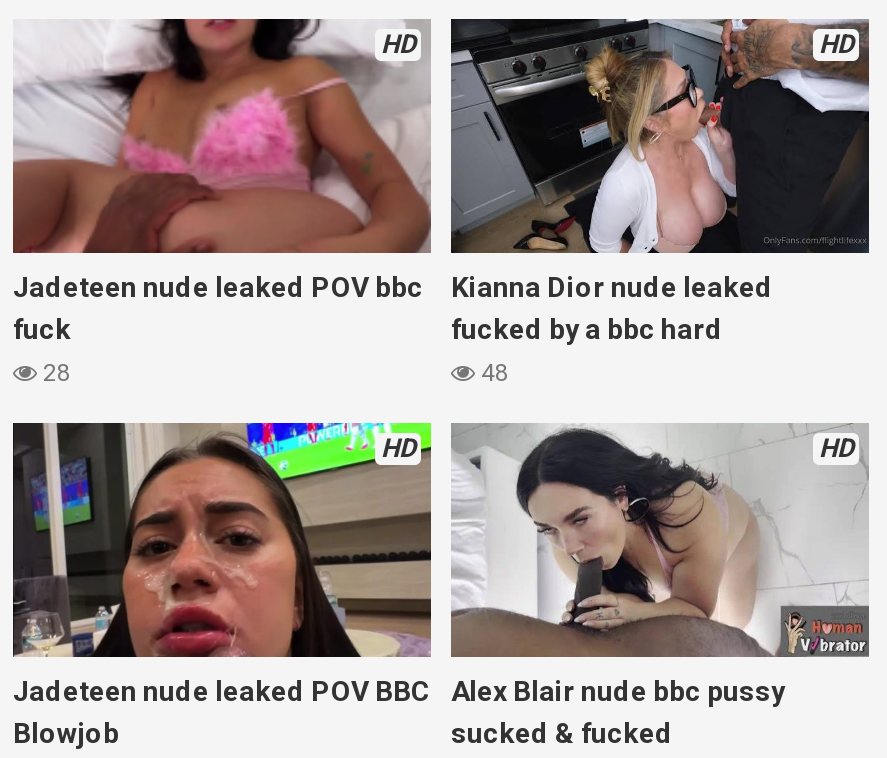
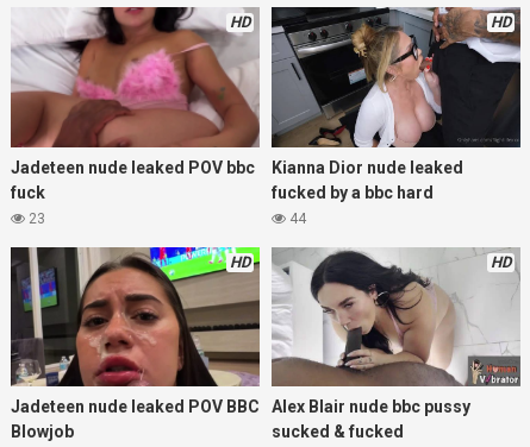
[37,360,71,388] 28 -> [25,210,45,226] 23
[475,360,509,388] 48 -> [286,210,306,226] 44

